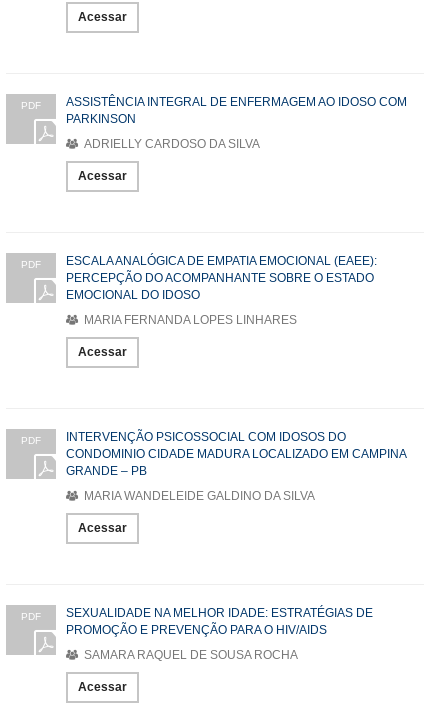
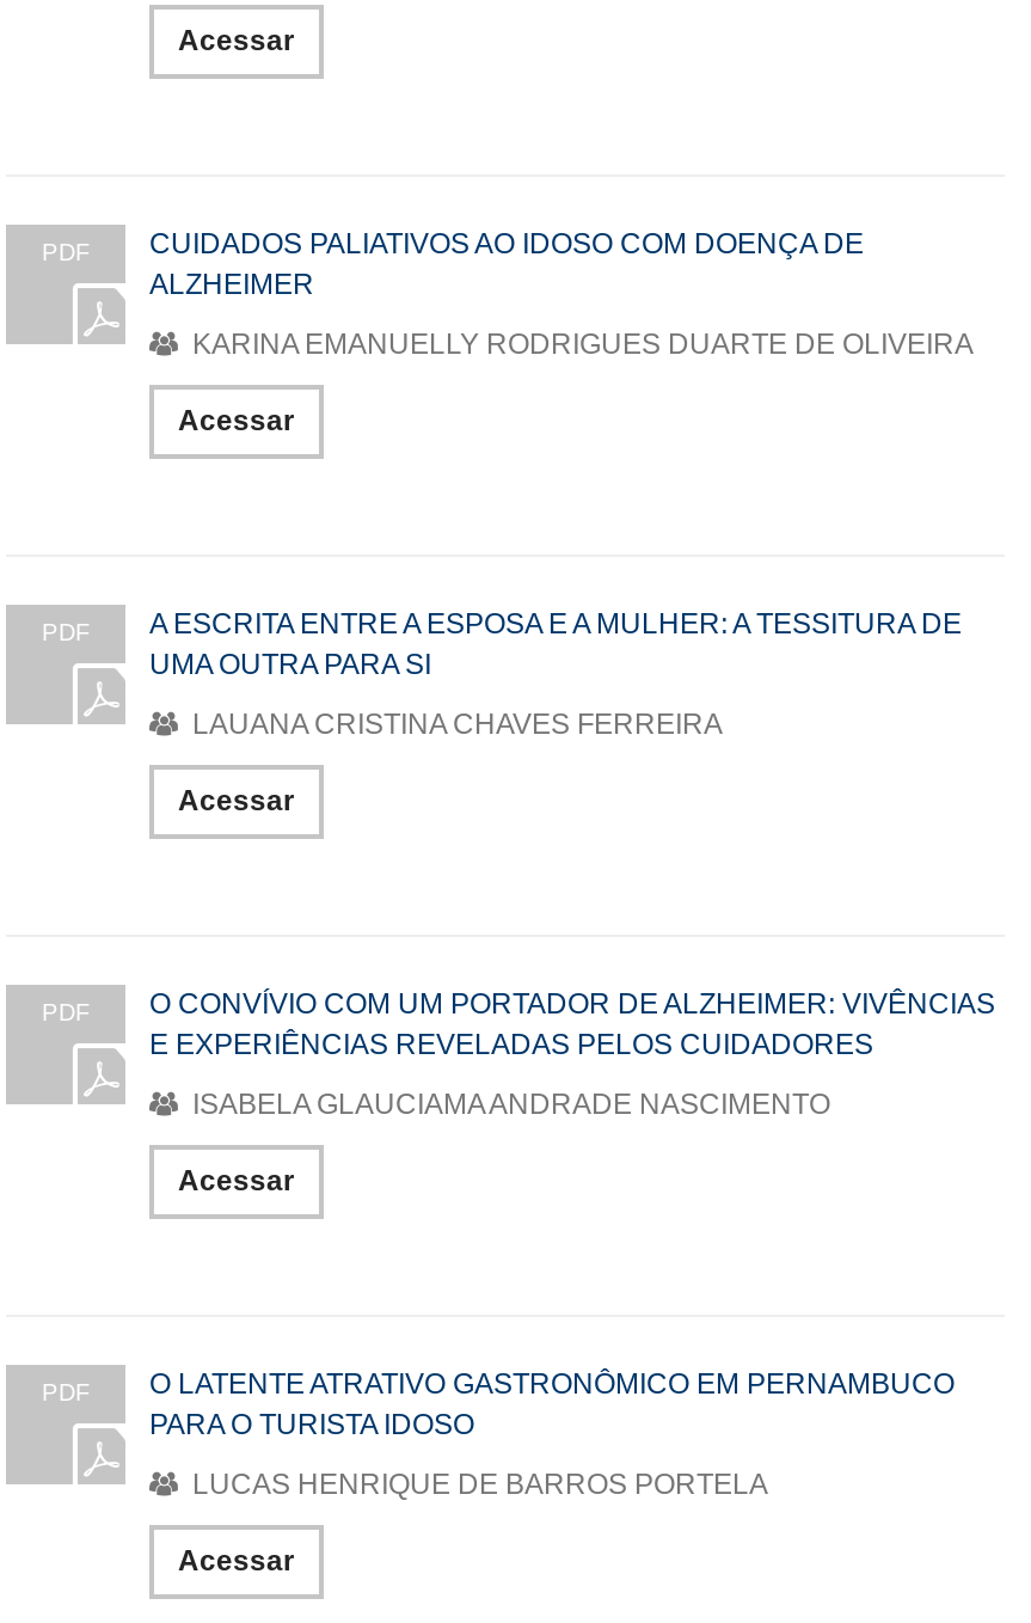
[66,95,407,126] ASSISTÊNCIA INTEGRAL DE ENFERMAGEM AO IDOSO COM | PARKINSON -> [149,226,864,300] CUIDADOS PALIATIVOS AO IDOSO COM DOENÇA DE | ALZHEIMER
[81,137,260,151] ADRIELLY CARDOSO DA SILVA -> [185,327,974,360] KARINA EMANUELLY RODRIGUES DUARTE DE OLIVEIRA
[66,254,377,302] ESCALA ANALÓGICA DE EMPATIA EMOCIONAL (EAEE): | PERCEPÇÃO DO ACOMPANHANTE SOBRE O ESTADO | EMOCIONAL DO IDOSO -> [149,606,962,681] A ESCRITA ENTRE A ESPOSA E A MULHER: A TESSITURA DE | UMA OUTRA PARA SI
[81,313,297,327] MARIA FERNANDA LOPES LINHARES -> [185,707,723,740] LAUANA CRISTINA CHAVES FERREIRA
[66,430,406,478] INTERVENÇÃO PSICOSSOCIAL COM IDOSOS DO | CONDOMINIO CIDADE MADURA LOCALIZADO EM CAMPINA | GRANDE – PB -> [149,986,995,1061] O CONVÍVIO COM UM PORTADOR DE ALZHEIMER: VIVÊNCIAS | E EXPERIÊNCIAS REVELADAS PELOS CUIDADORES
[81,489,315,503] MARIA WANDELEIDE GALDINO DA SILVA -> [185,1087,830,1120] ISABELA GLAUCIAMA ANDRADE NASCIMENTO
[66,606,373,637] SEXUALIDADE NA MELHOR IDADE: ESTRATÉGIAS DE | PROMOÇÃO E PREVENÇÃO PARA O HIV/AIDS -> [149,1367,955,1441] O LATENTE ATRATIVO GASTRONÔMICO EM PERNAMBUCO | PARA O TURISTA IDOSO
[81,648,298,662] SAMARA RAQUEL DE SOUSA ROCHA -> [185,1467,768,1500] LUCAS HENRIQUE DE BARROS PORTELA

